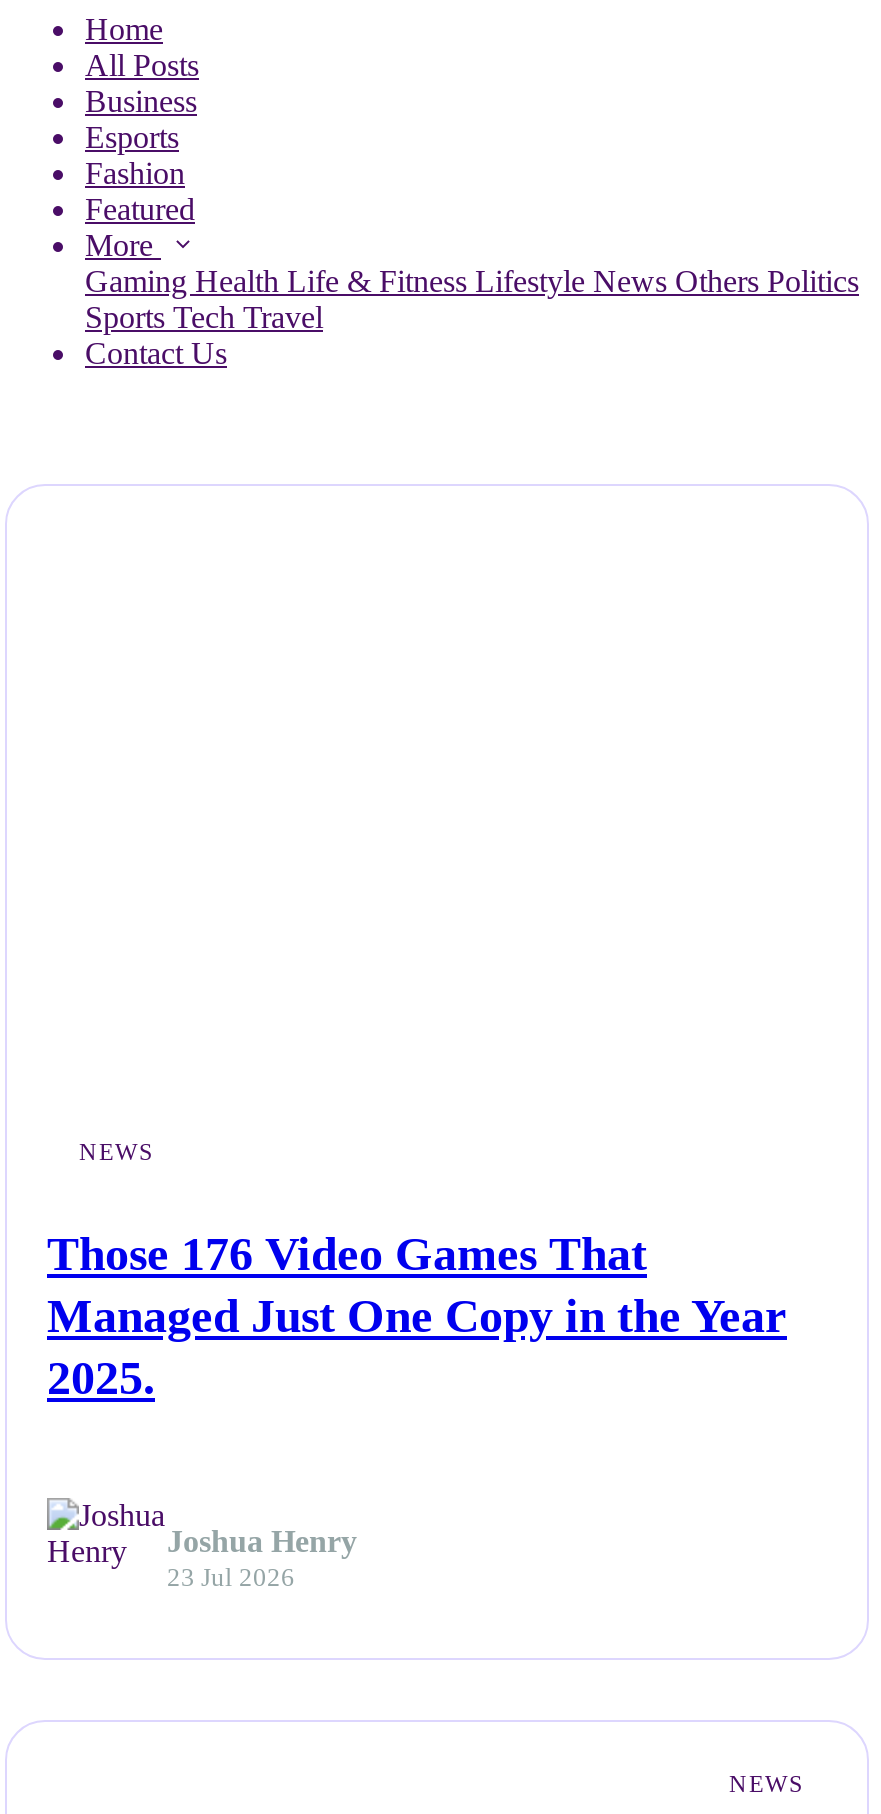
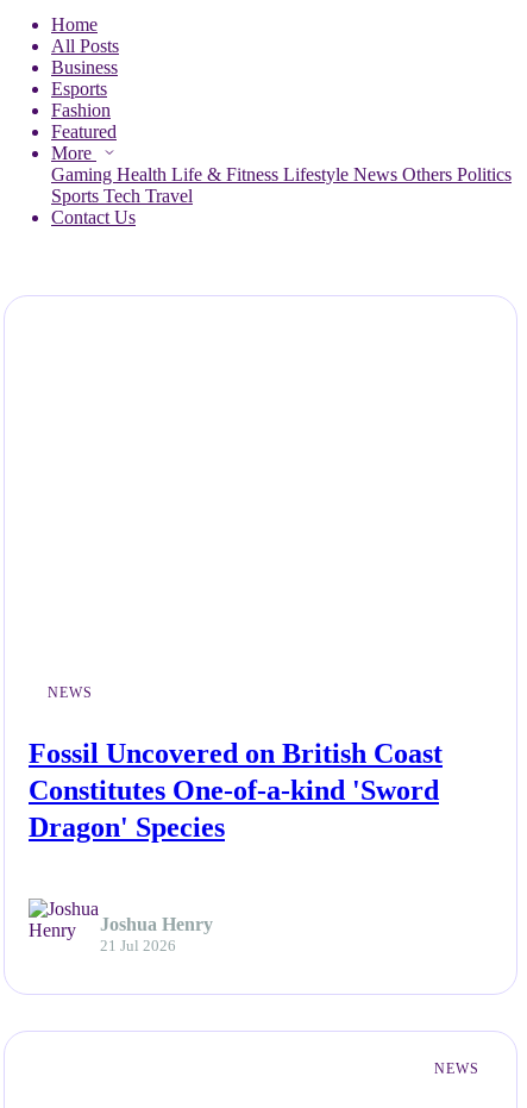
[47,1228,787,1404] Those 176 Video Games That | Managed Just One Copy in the Year | 2025. -> [29,738,443,843] Fossil Uncovered on British Coast | Constitutes One-of-a-kind 'Sword | Dragon' Species
[167,1563,295,1591] 23 Jul 2026 -> [100,937,176,954] 21 Jul 2026

